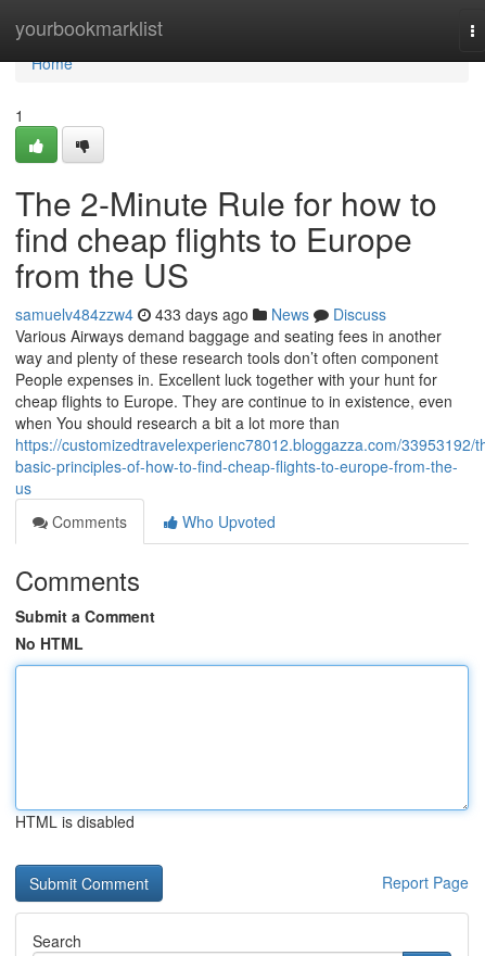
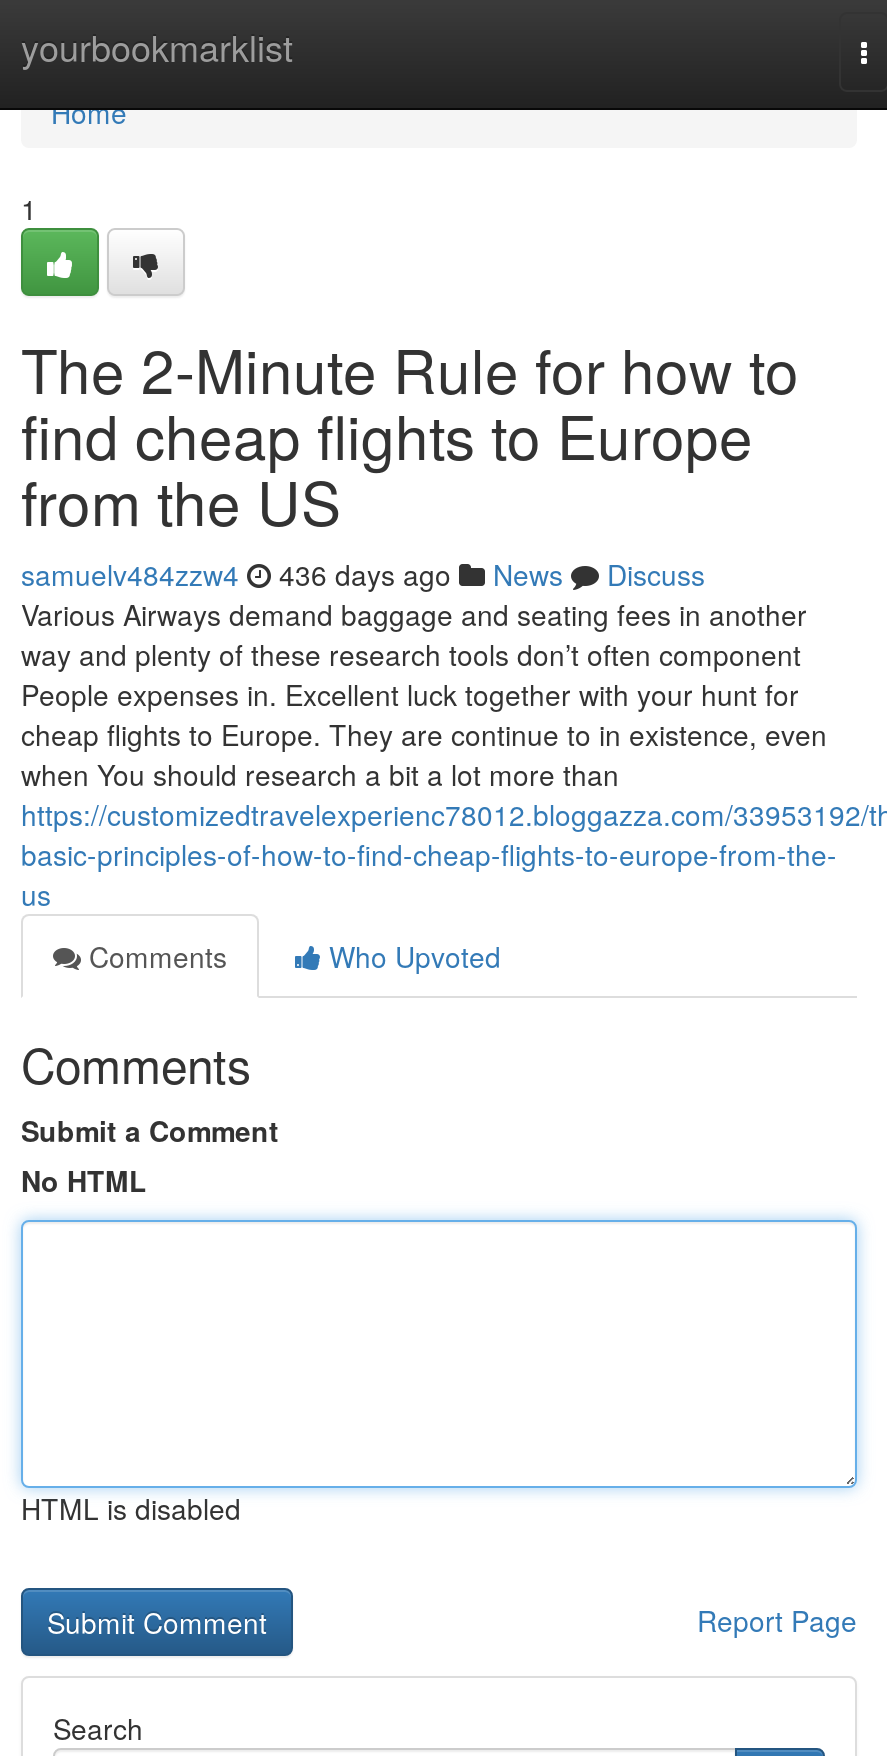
[15,303,386,325] samuelv484zzw4 433 days ago News Discuss -> [21,554,705,594] samuelv484zzw4 436 days ago News Discuss

